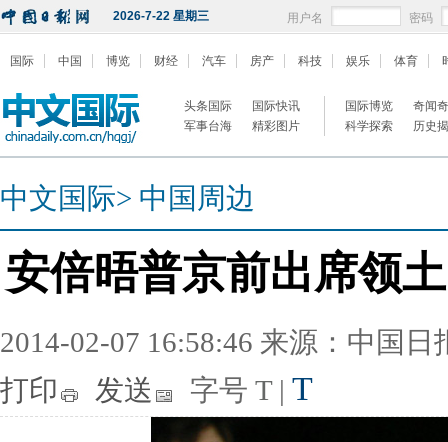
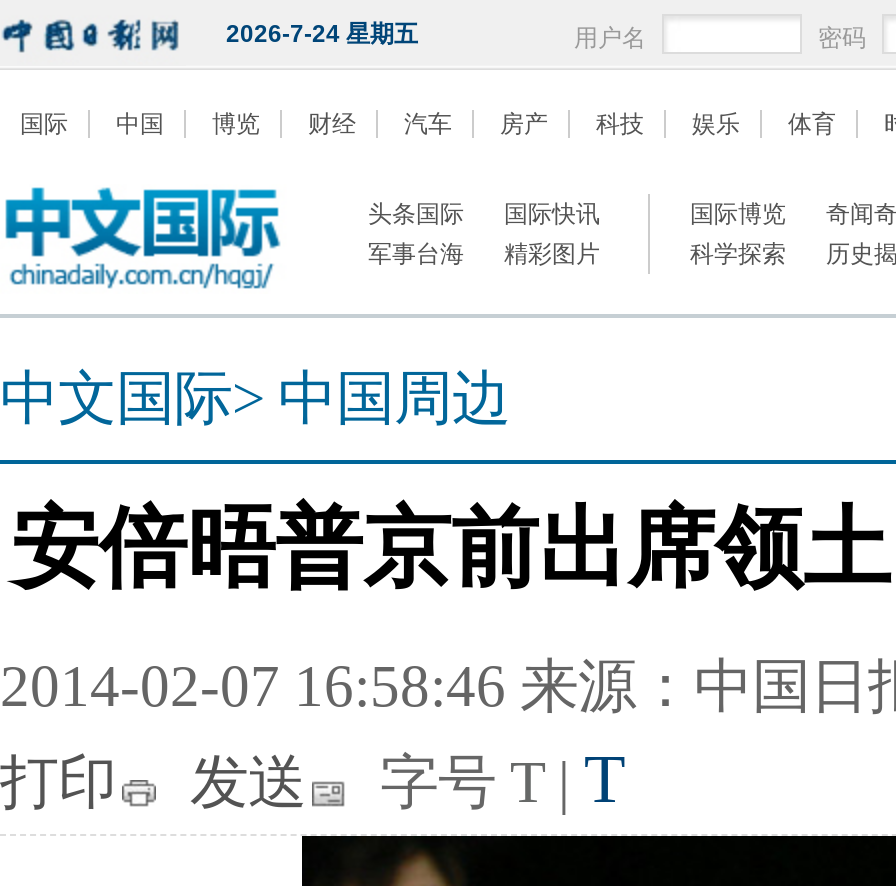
[113,9,209,23] 2026-7-22 星期三 -> [226,20,418,48] 2026-7-24 星期五

